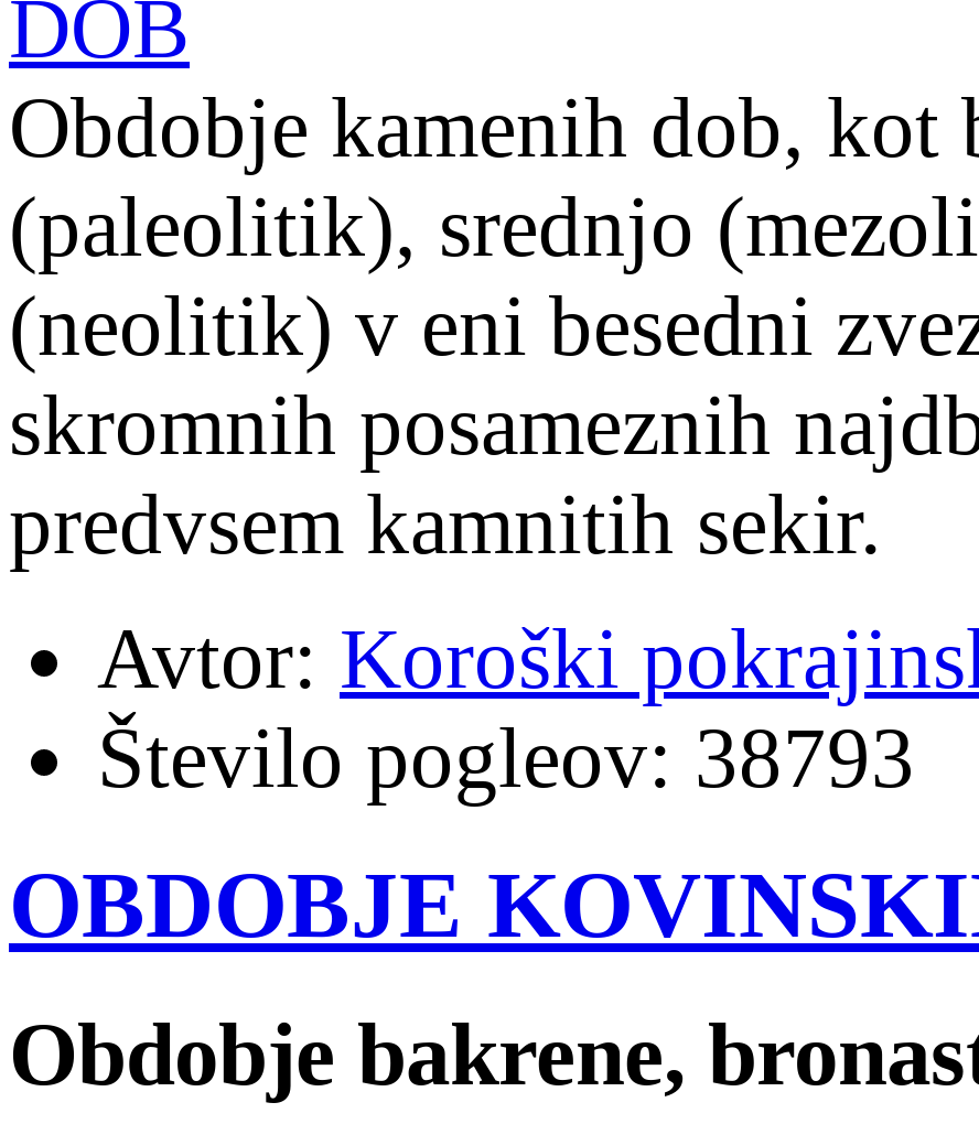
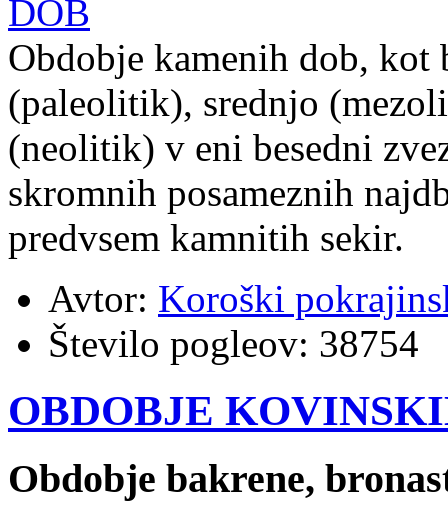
[97,710,915,804] Število pogleov: 38793 -> [48,322,419,365] Število pogleov: 38754

